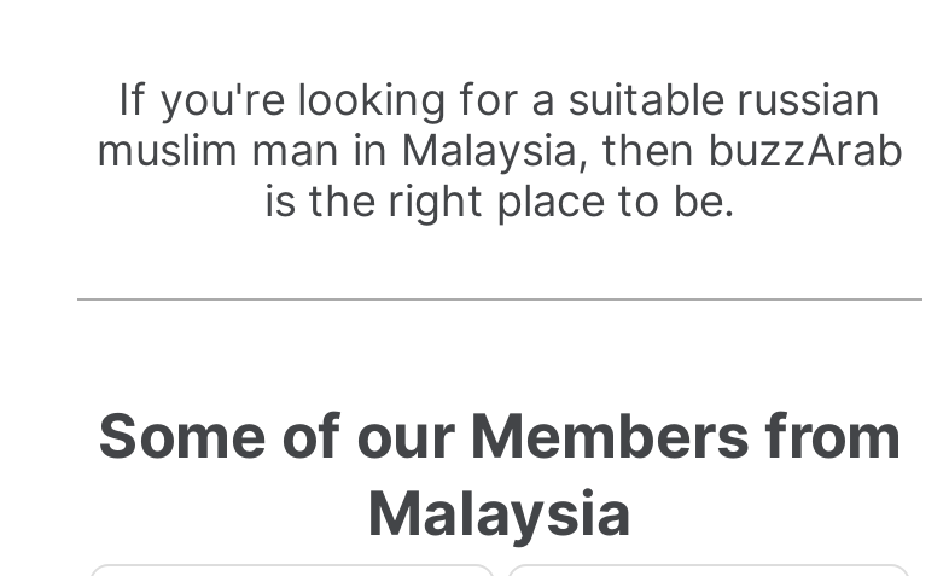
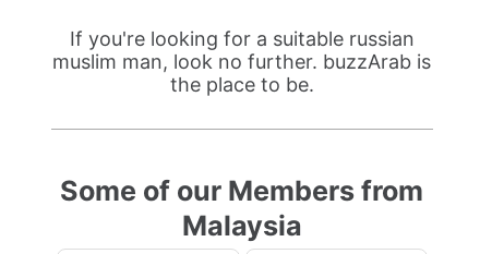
[97,124,903,226] muslim man in Malaysia, then buzzArab | is the right place to be. -> [53,50,431,96] muslim man, look no further. buzzArab is | the place to be.

